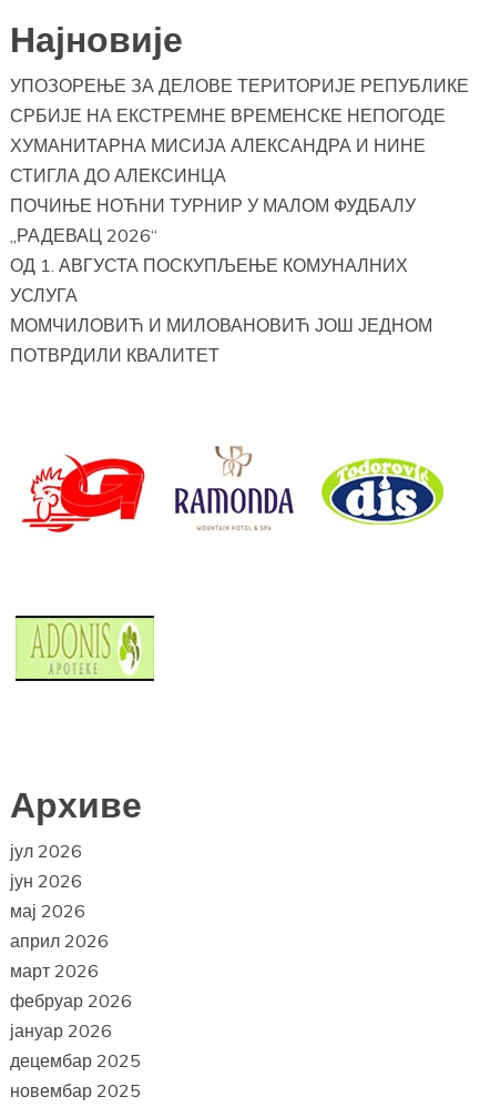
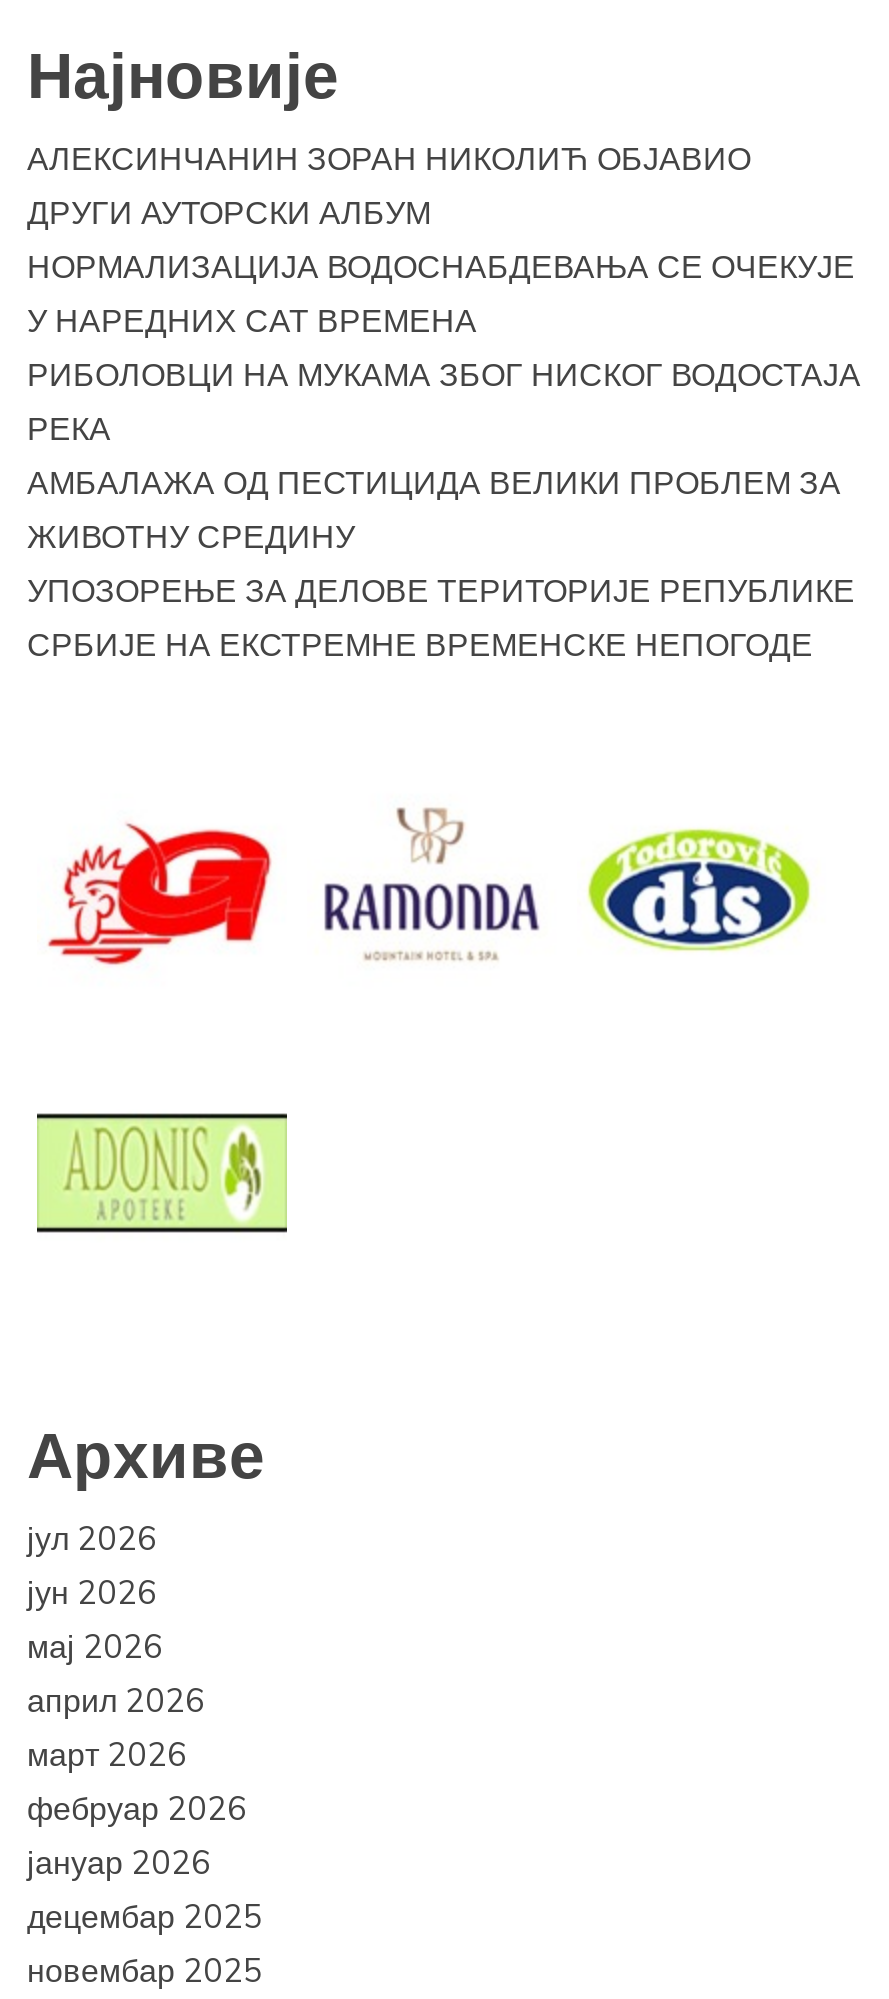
none -> [27,138,861,556] АЛЕКСИНЧАНИН ЗОРАН НИКОЛИЋ ОБЈАВИО | ДРУГИ АУТОРСКИ АЛБУМ | НОРМАЛИЗАЦИЈА ВОДОСНАБДЕВАЊА СЕ ОЧЕКУЈЕ | У НАРЕДНИХ САТ ВРЕМЕНА | РИБОЛОВЦИ НА МУКАМА ЗБОГ НИСКОГ ВОДОСТАЈА | РЕКА | АМБАЛАЖА ОД ПЕСТИЦИДА ВЕЛИКИ ПРОБЛЕМ ЗА | ЖИВОТНУ СРЕДИНУ
moved [10,74,469,126] -> [27,570,855,664]: УПОЗОРЕЊЕ ЗА ДЕЛОВЕ ТЕРИТОРИЈЕ РЕПУБЛИКЕ | СРБИЈЕ НА ЕКСТРЕМНЕ ВРЕМЕНСКЕ НЕПОГОДЕ
[10,134,432,366] ХУМАНИТАРНА МИСИЈА АЛЕКСАНДРА И НИНЕ | СТИГЛА ДО АЛЕКСИНЦА | ПОЧИЊЕ НОЋНИ ТУРНИР У МАЛОМ ФУДБАЛУ | „РАДЕВАЦ 2026“ | ОД 1. АВГУСТА ПОСКУПЉЕЊЕ КОМУНАЛНИХ | УСЛУГА | МОМЧИЛОВИЋ И МИЛОВАНОВИЋ ЈОШ ЈЕДНОМ | ПОТВРДИЛИ КВАЛИТЕТ -> none

